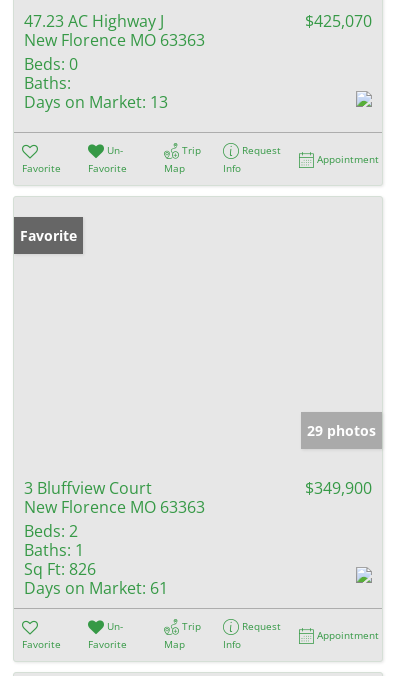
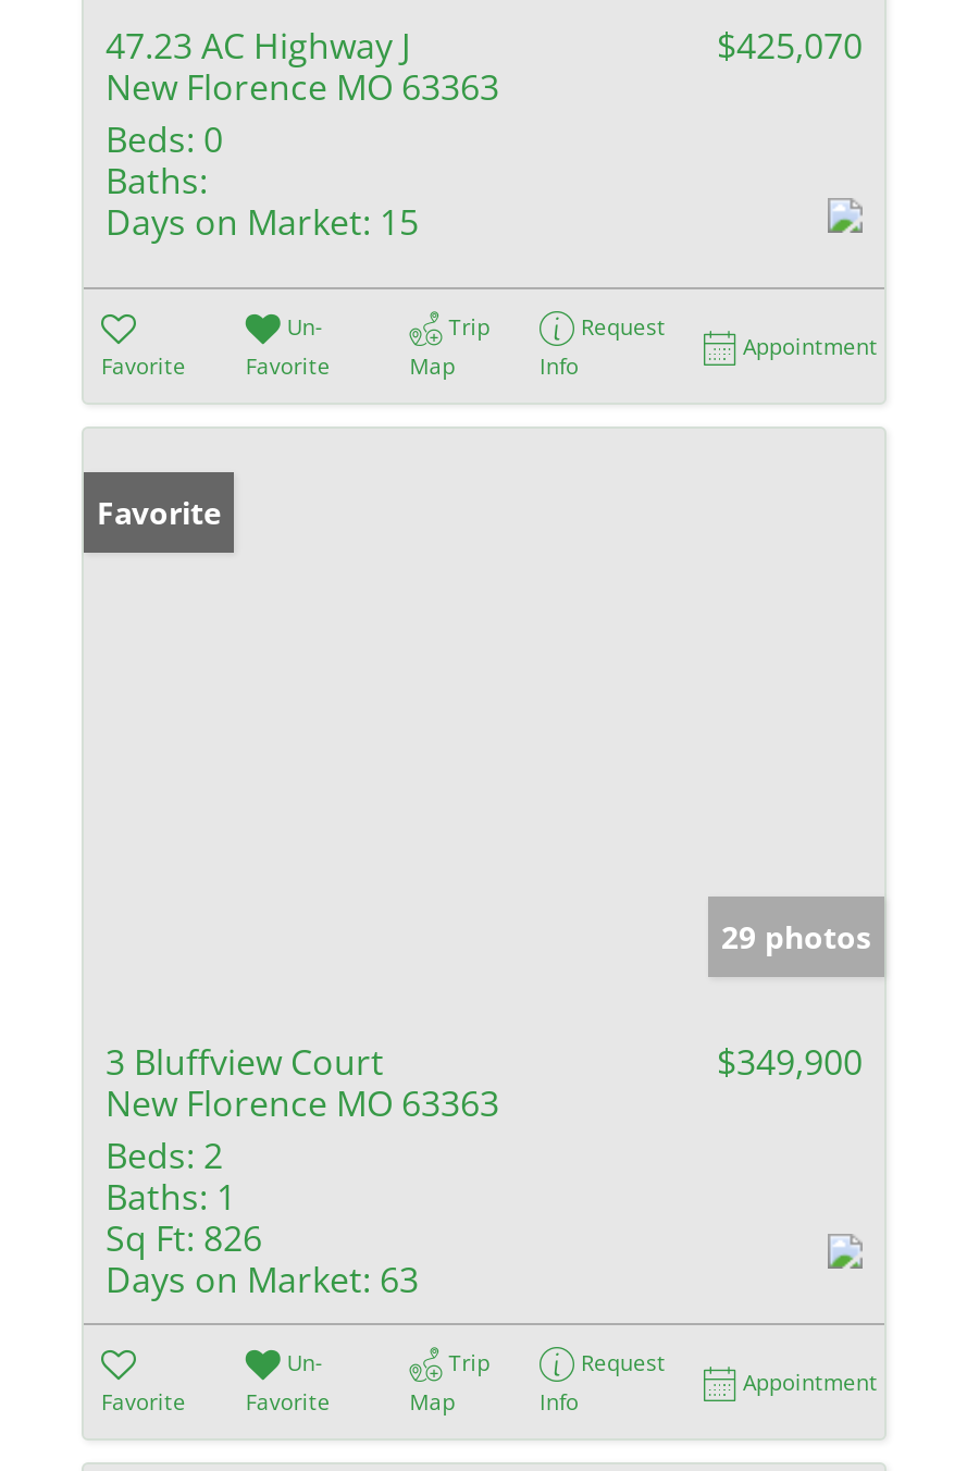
[24,91,168,113] Days on Market: 13 -> [106,197,419,245] Days on Market: 15
[24,577,168,599] Days on Market: 61 -> [106,1256,419,1303] Days on Market: 63

